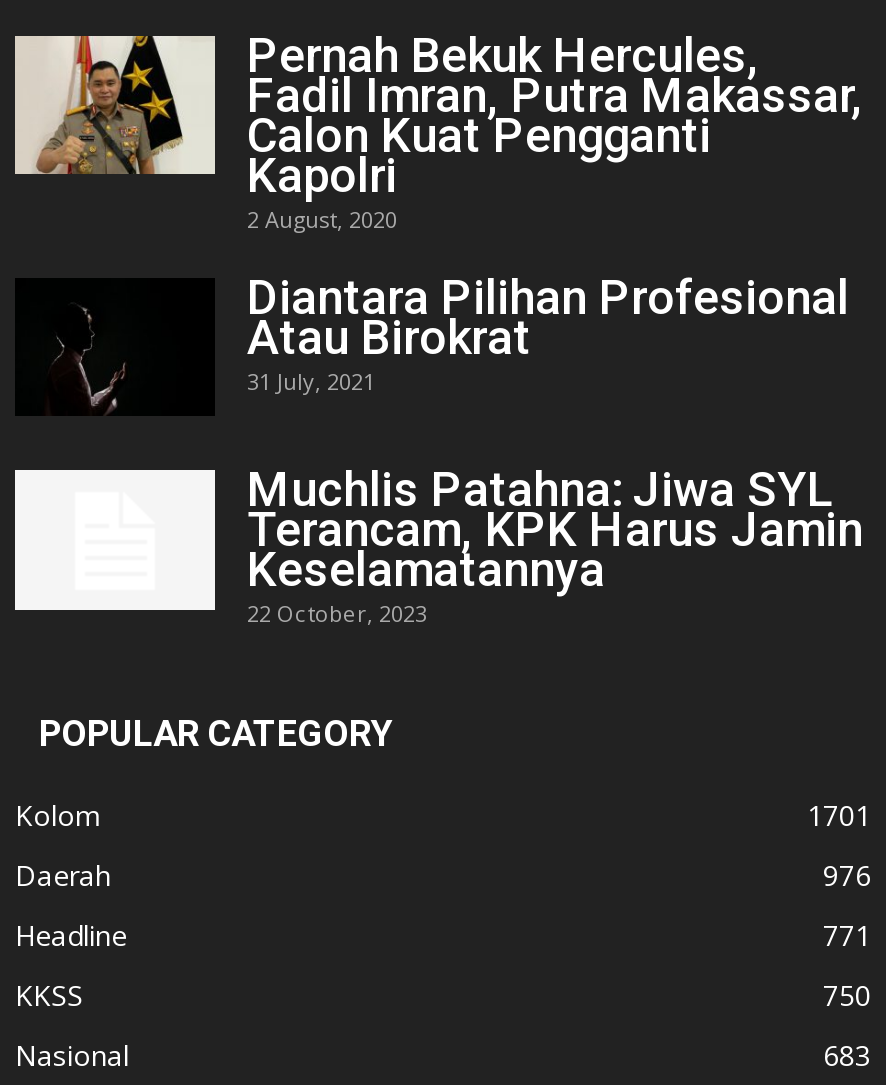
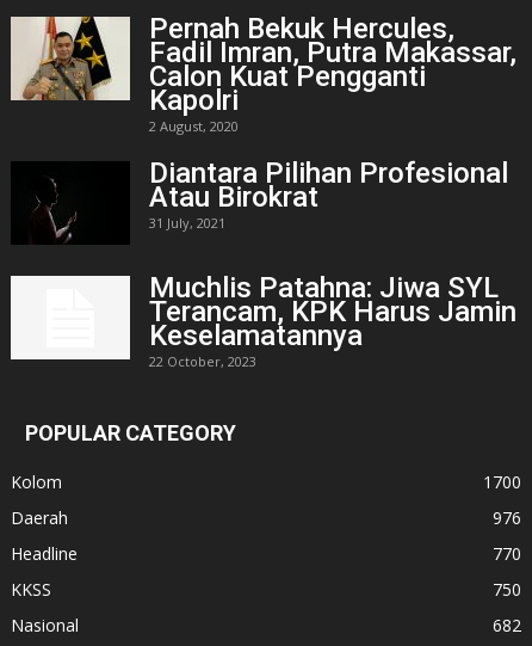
[807,796,871,834] 1701 -> [483,471,521,493] 1700
[823,916,871,954] 771 -> [493,542,521,565] 770
[823,1036,871,1074] 683 -> [493,614,521,637] 682

